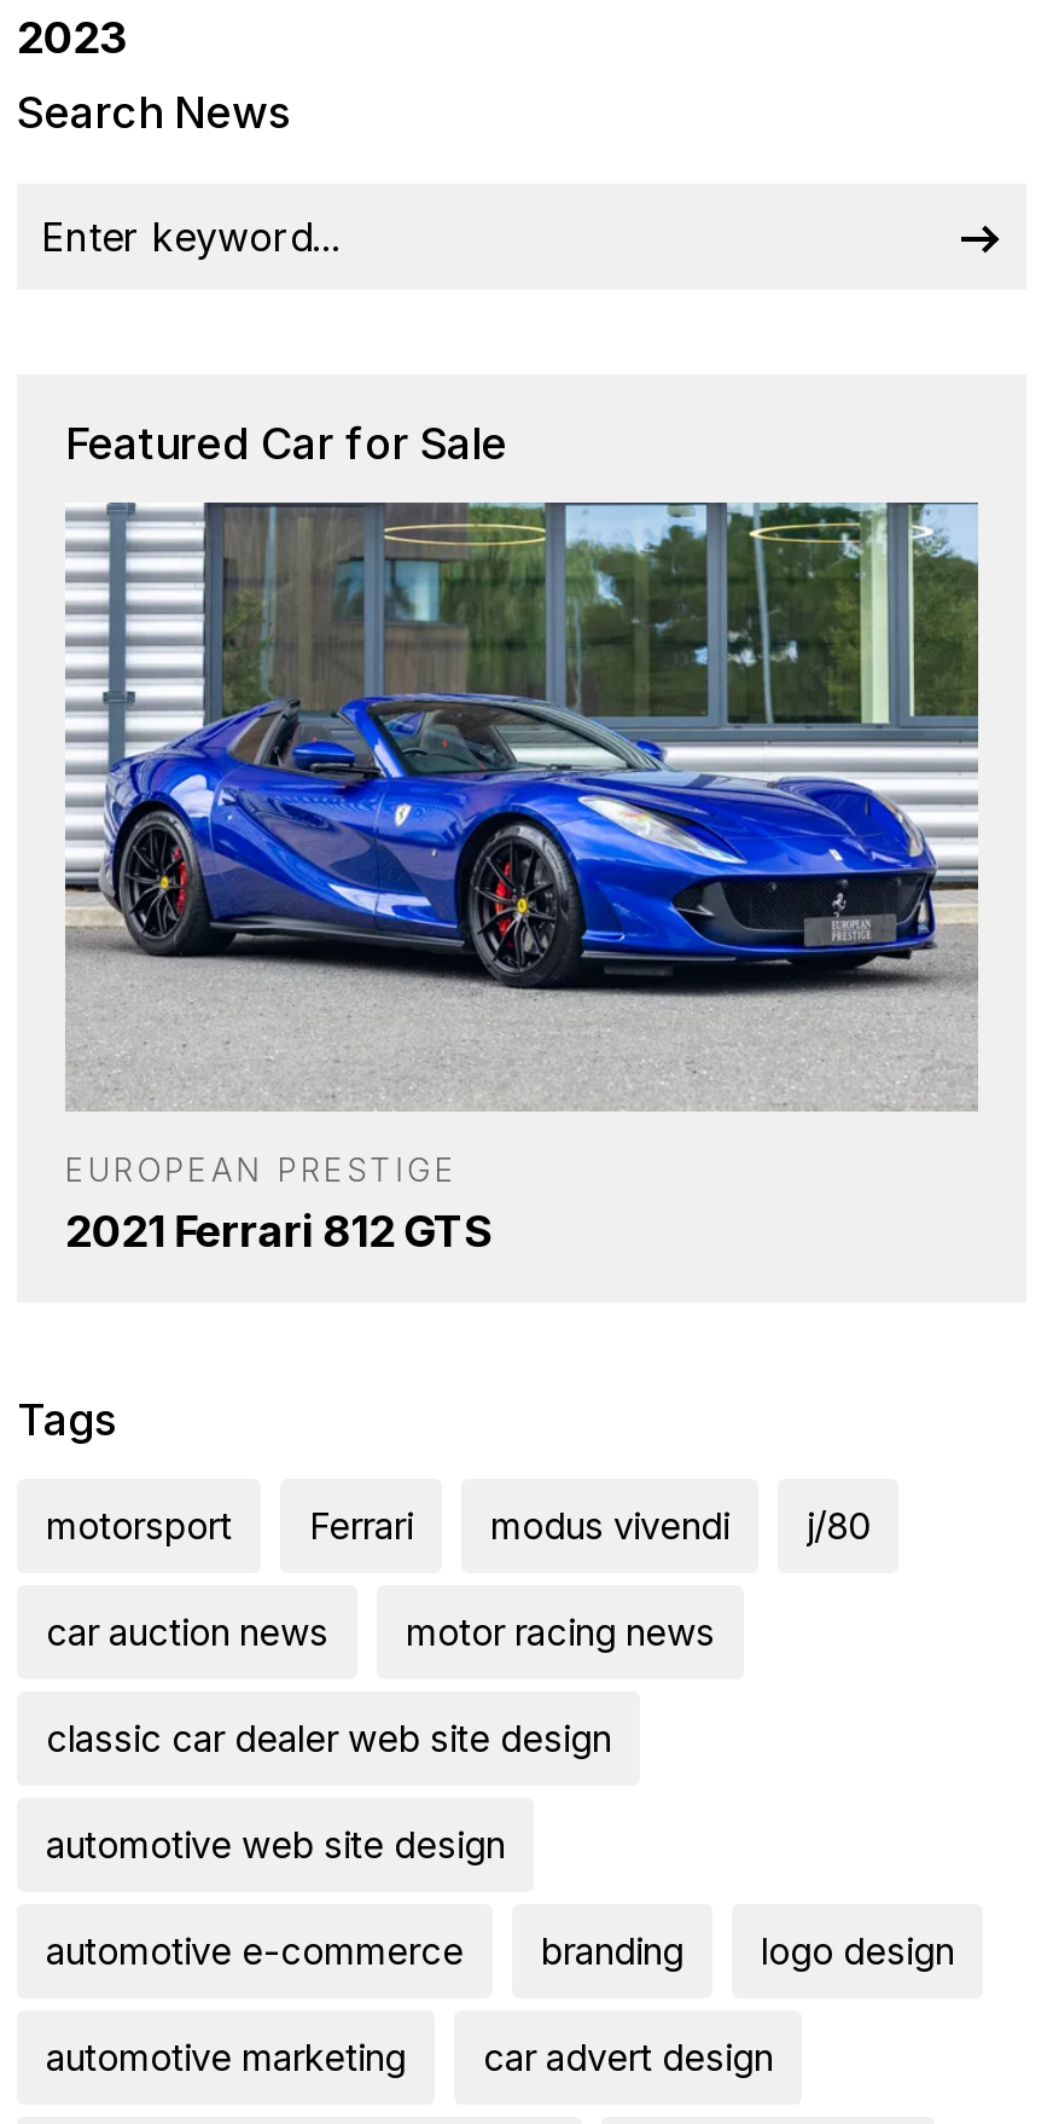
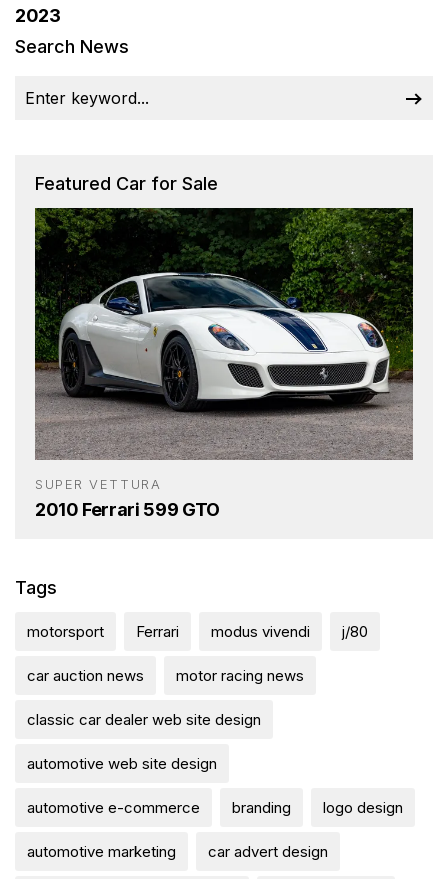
[65,500,981,1256] [image] | EUROPEAN PRESTIGE | 2021 Ferrari 812 GTS -> [34,207,414,520] [image] | SUPER VETTURA | 2010 Ferrari 599 GTO

